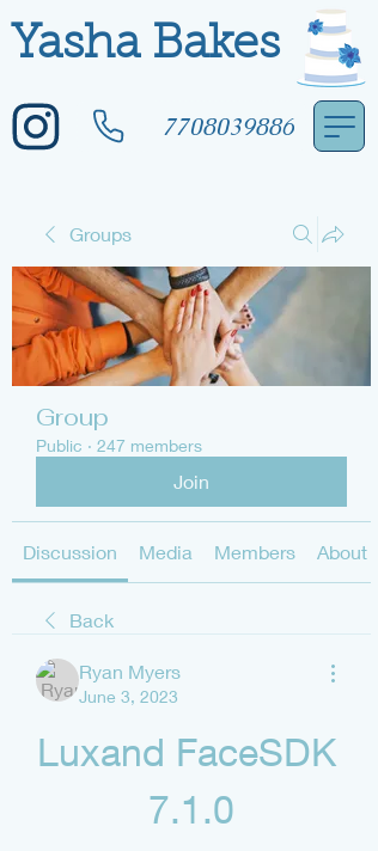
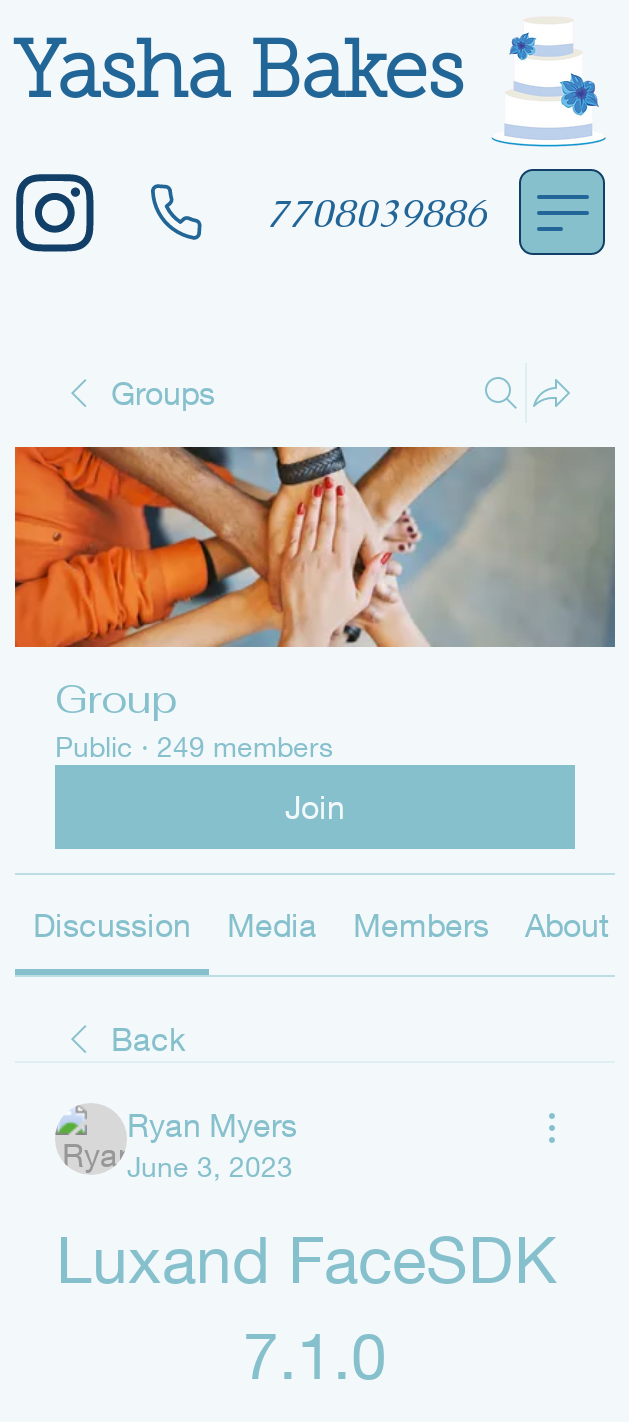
[36,435,202,455] Public · 247 members -> [55,729,333,763] Public · 249 members

